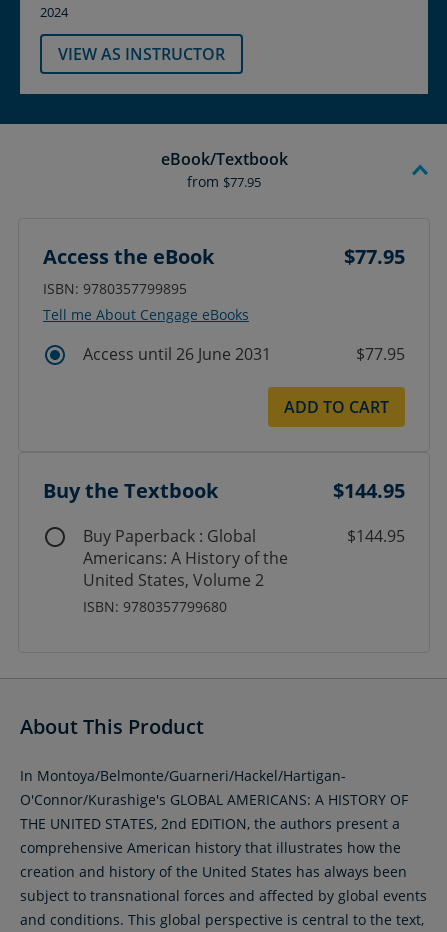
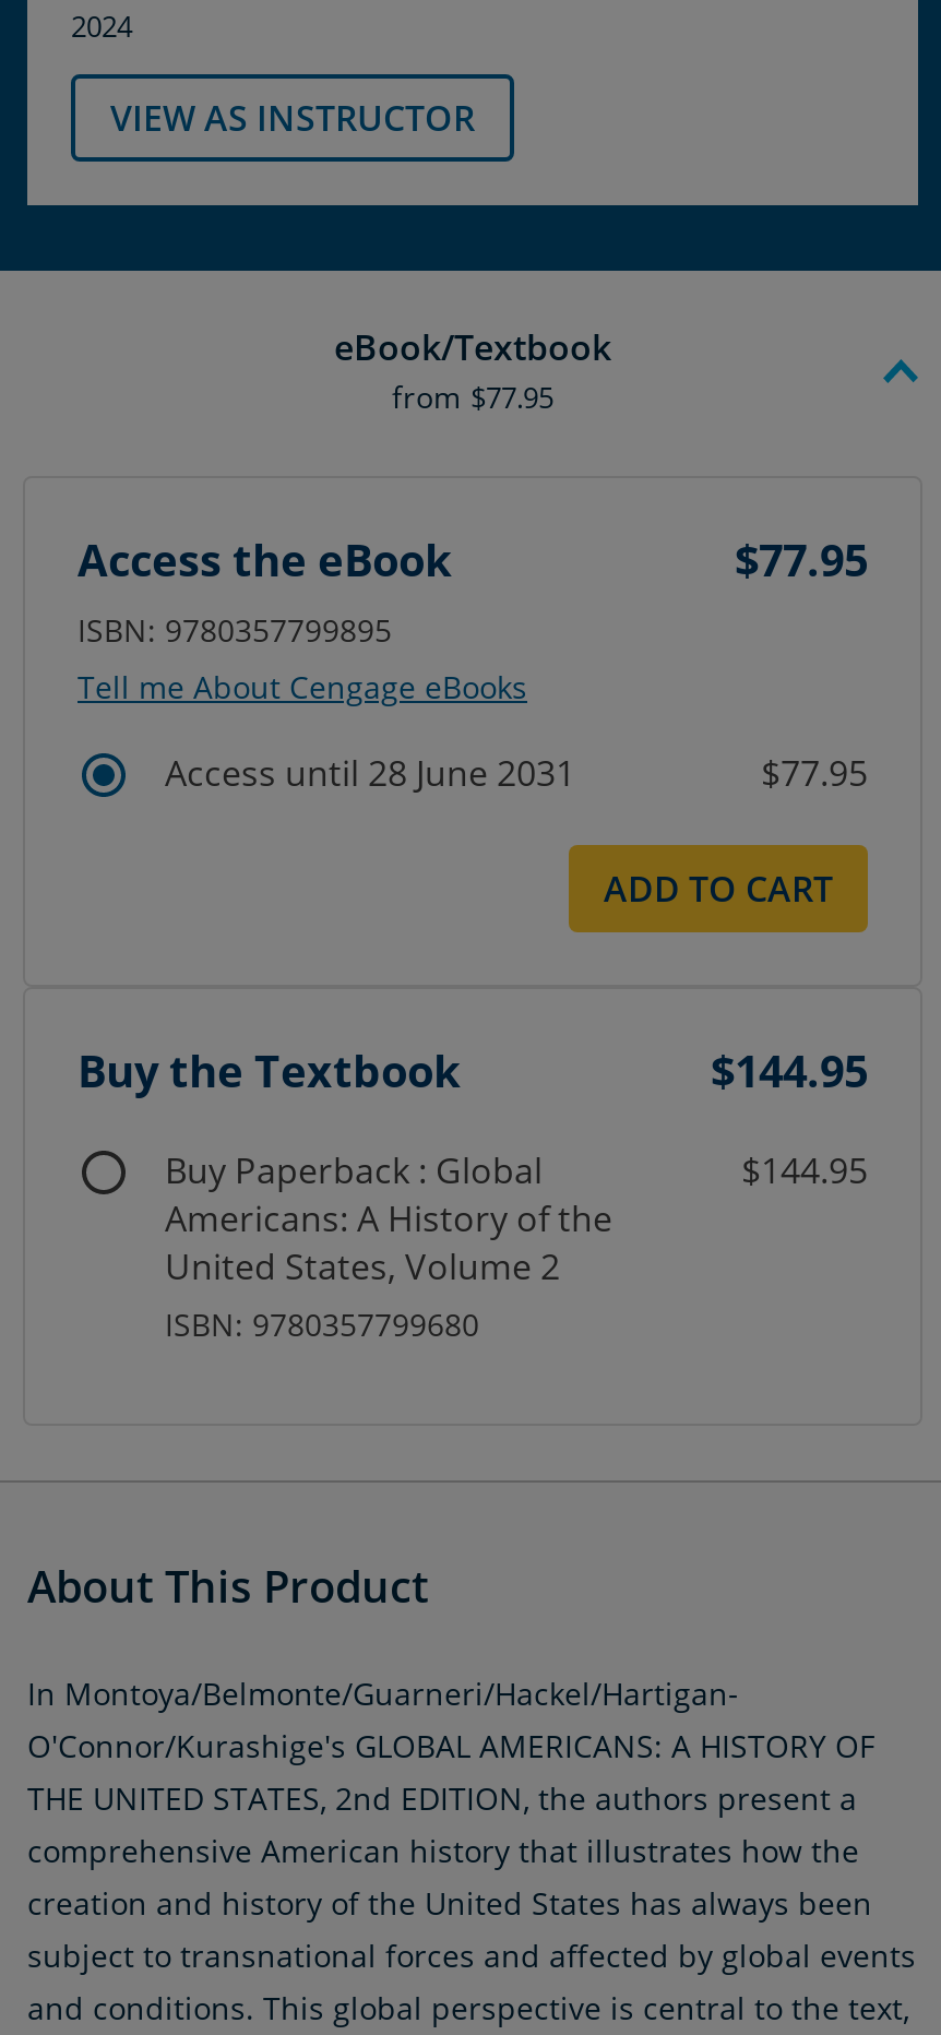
[83,343,271,365] Access until 26 June 2031 -> [165,748,575,796] Access until 28 June 2031

